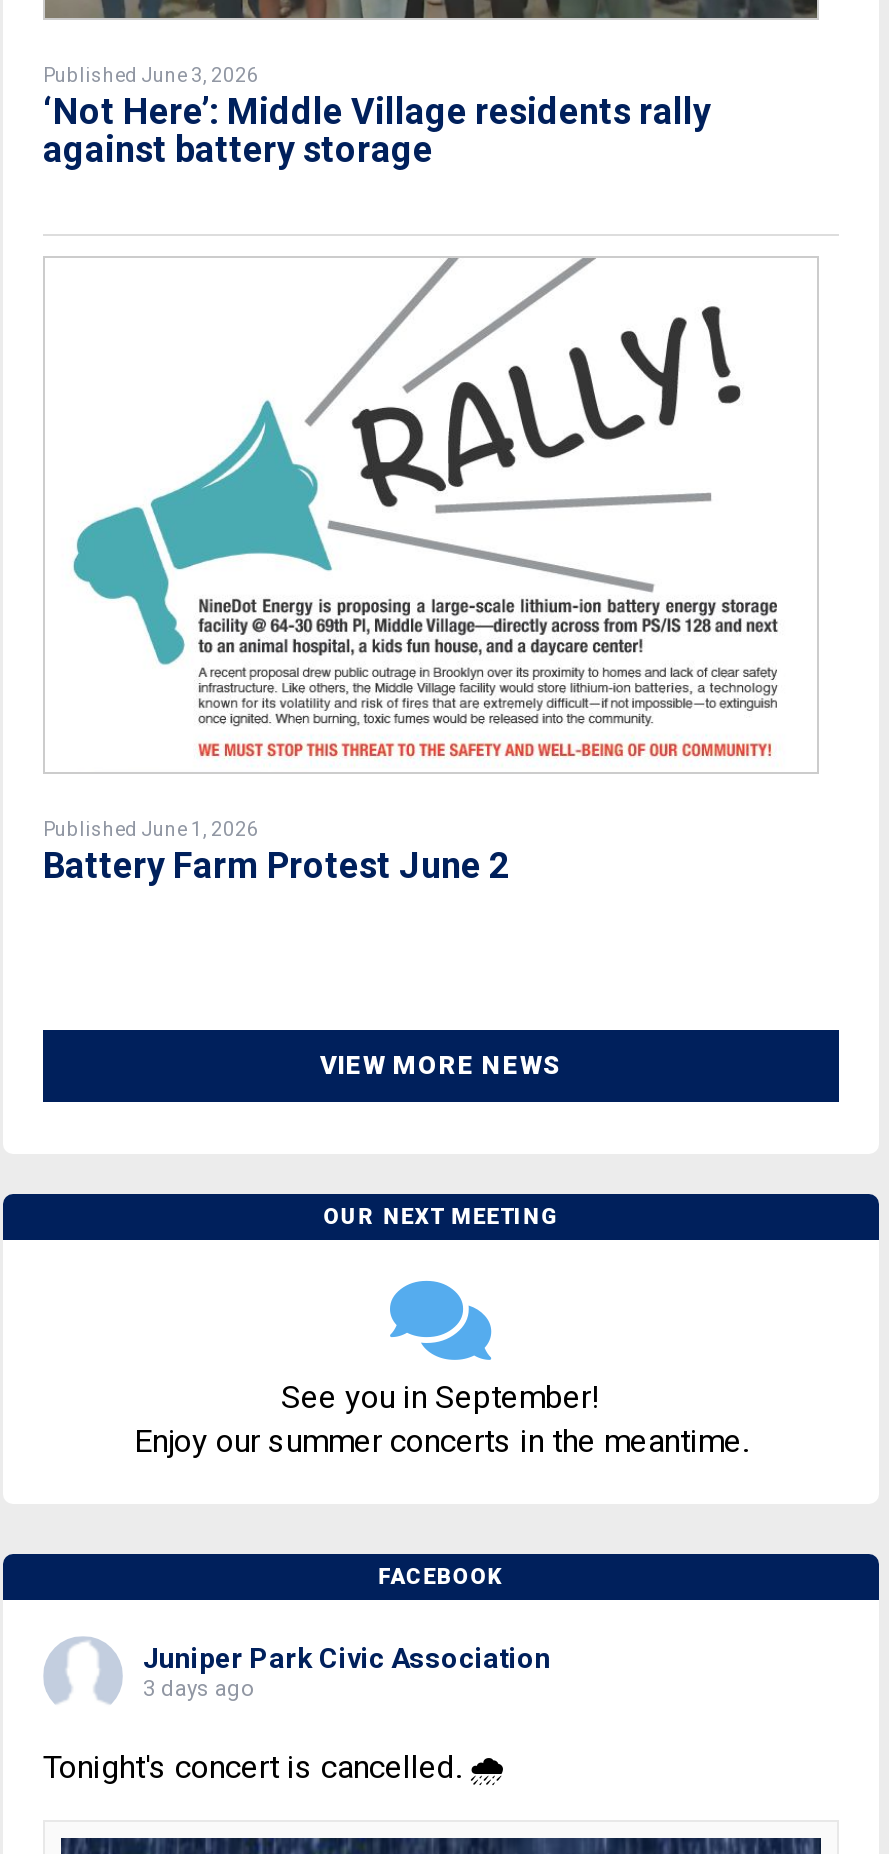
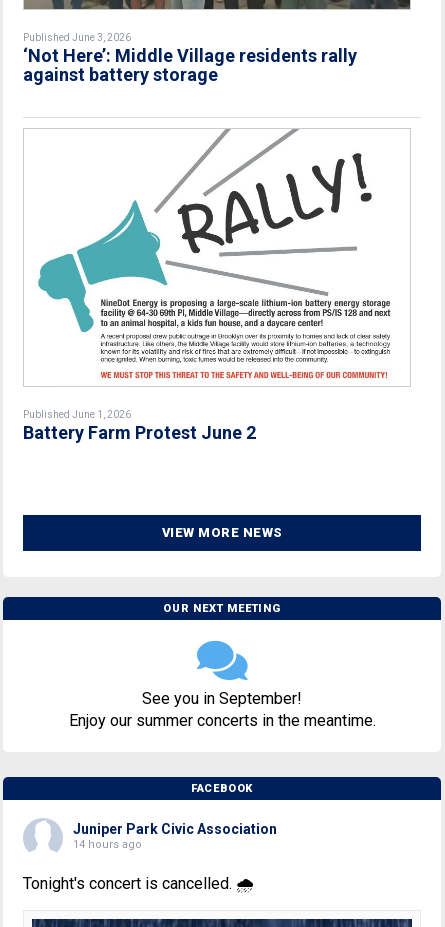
[143,1676,255,1702] 3 days ago -> [73,838,142,851] 14 hours ago

